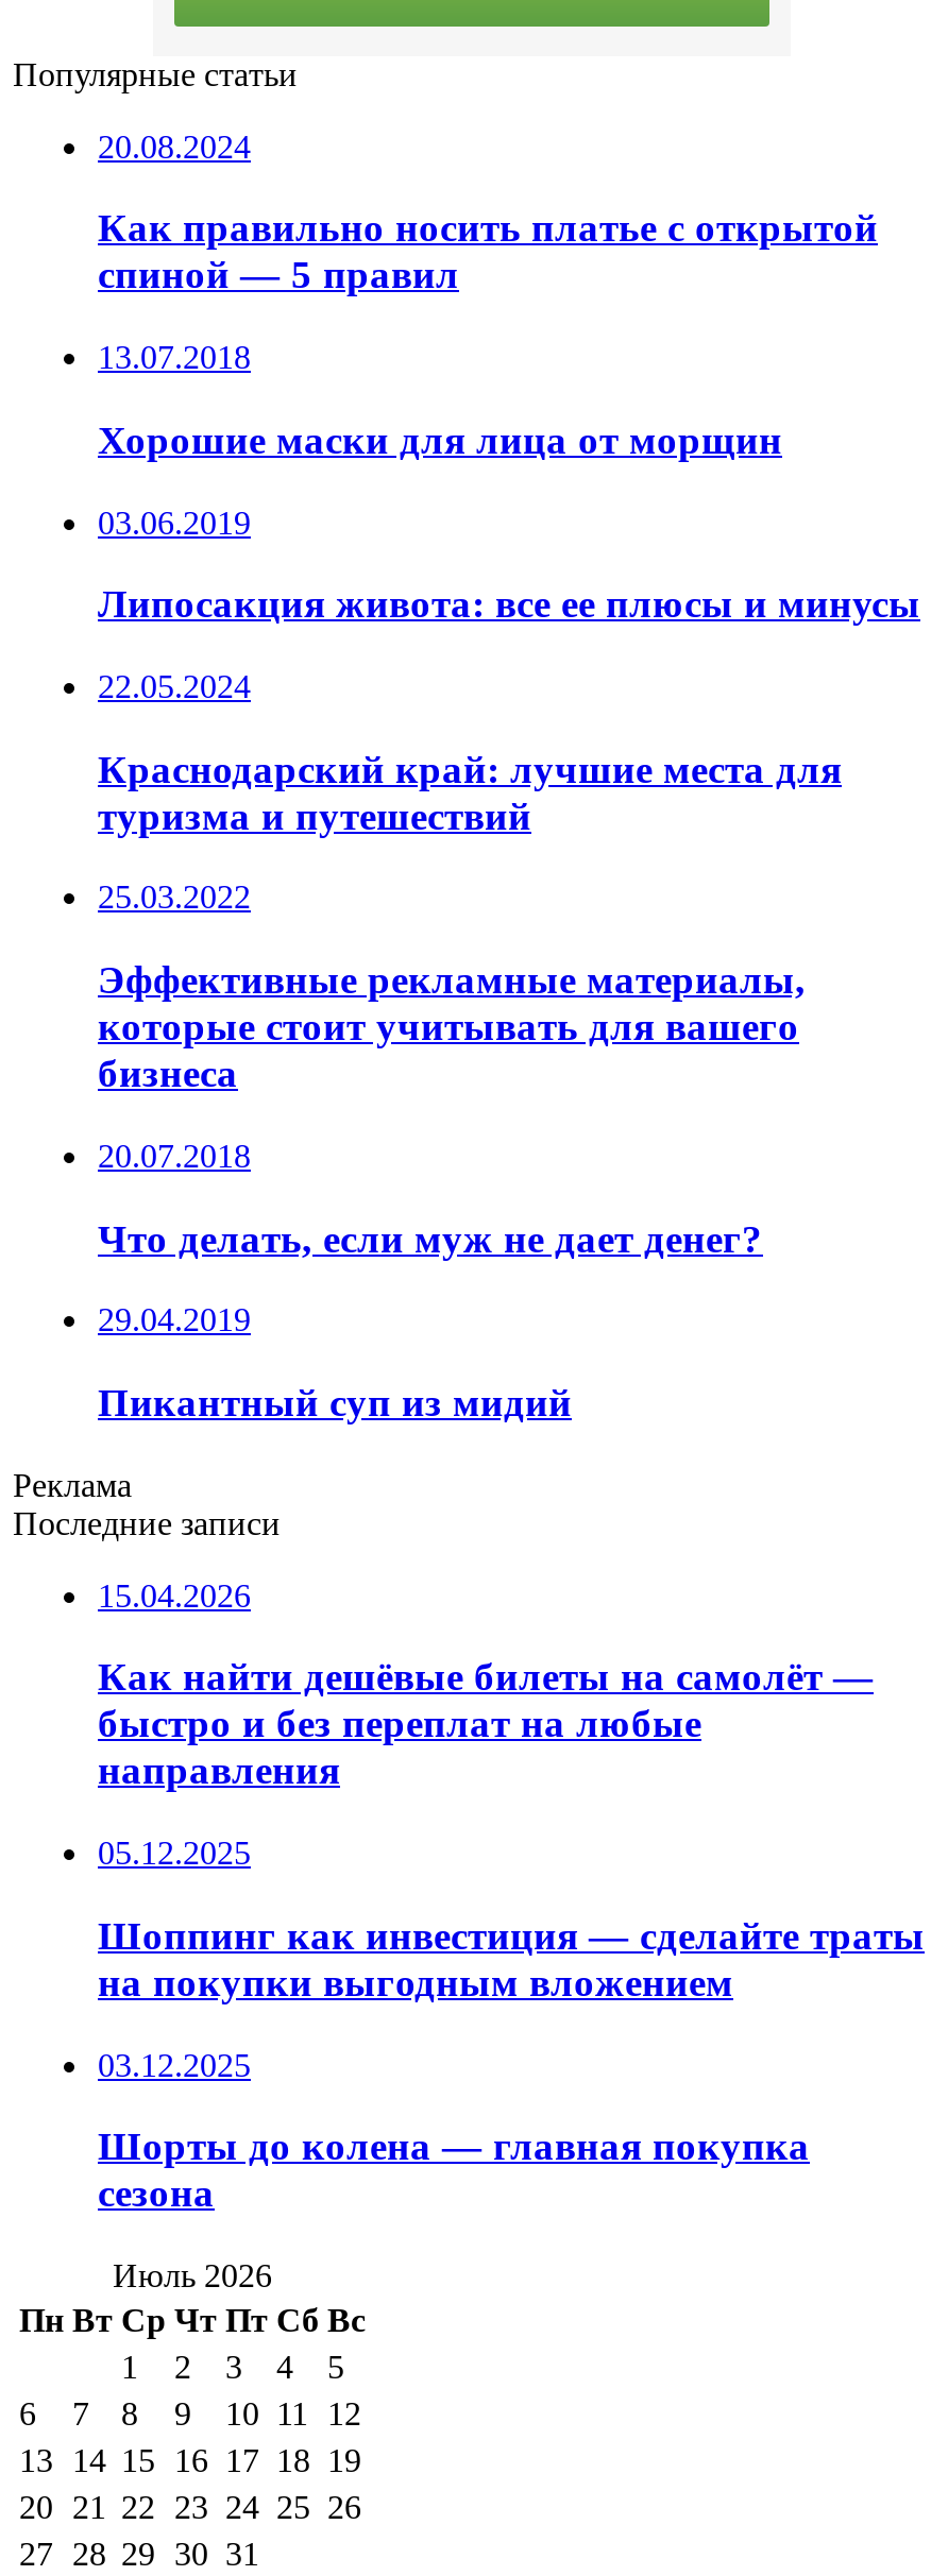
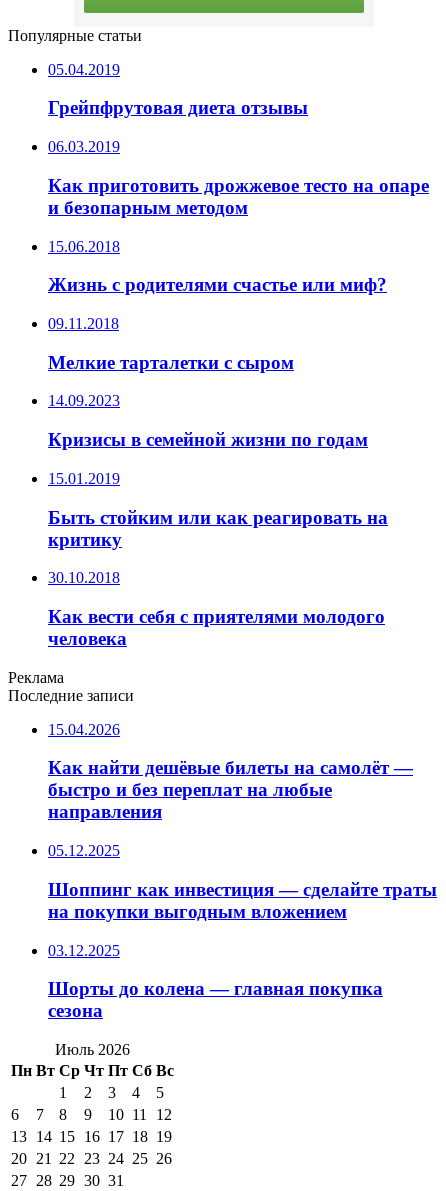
[98,128,251,164] 20.08.2024 -> [48,61,120,78] 05.04.2019
[98,206,878,297] Как правильно носить платье с открытой | спиной — 5 правил -> [48,97,308,118] Грейпфрутовая диета отзывы
[98,339,251,375] 13.07.2018 -> [48,138,120,155] 06.03.2019
[98,417,782,462] Хорошие маски для лица от морщин -> [48,175,429,218] Как приготовить дрожжевое тесто на опаре | и безопарным методом
[98,504,251,540] 03.06.2019 -> [48,238,120,255] 15.06.2018
[98,582,920,626] Липосакция живота: все ее плюсы и минусы -> [48,274,387,295] Жизнь с родителями счастье или миф?
[98,668,251,704] 22.05.2024 -> [48,315,119,332] 09.11.2018
[98,746,842,837] Краснодарский край: лучшие места для | туризма и путешествий -> [48,352,294,373] Мелкие тарталетки с сыром
[98,879,251,915] 25.03.2022 -> [48,392,120,409] 14.09.2023
[98,958,806,1096] Эффективные рекламные материалы, | которые стоит учитывать для вашего | бизнеса -> [48,429,368,450] Кризисы в семейной жизни по годам
[98,1137,251,1174] 20.07.2018 -> [48,470,120,487] 15.01.2019
[98,1215,763,1260] Что делать, если муж не дает денег? -> [48,507,388,550] Быть стойким или как реагировать на | критику
[98,1302,251,1338] 29.04.2019 -> [48,569,120,586] 30.10.2018
[98,1380,572,1425] Пикантный суп из мидий -> [48,606,385,649] Как вести себя с приятелями молодого | человека

